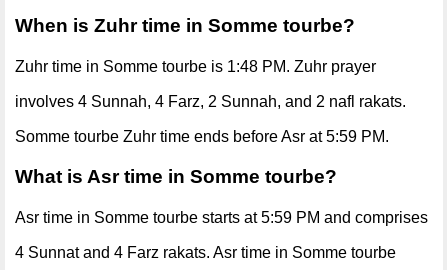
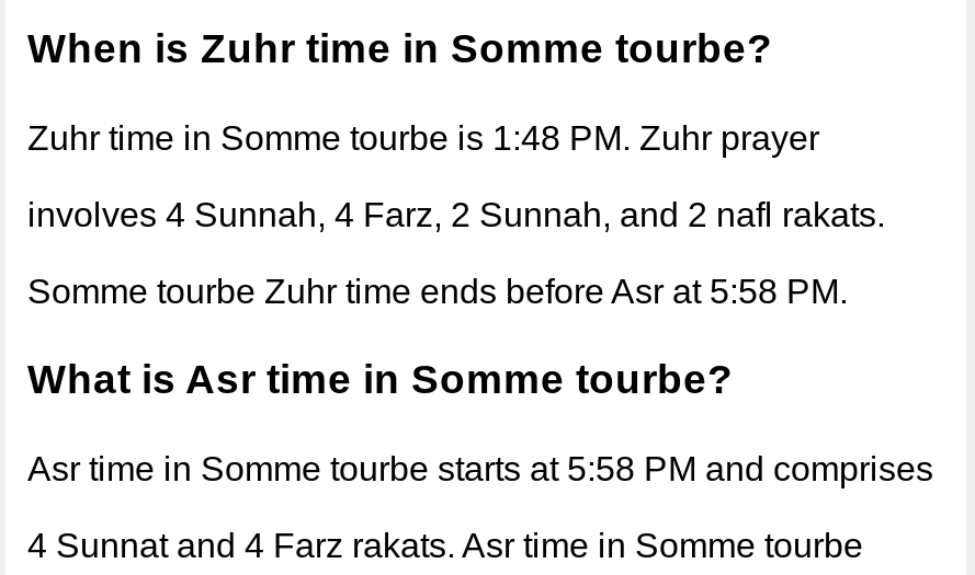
[15,128,389,145] Somme tourbe Zuhr time ends before Asr at 5:59 PM. -> [27,273,848,310] Somme tourbe Zuhr time ends before Asr at 5:58 PM.
[15,209,428,226] Asr time in Somme tourbe starts at 5:59 PM and comprises -> [27,450,933,487] Asr time in Somme tourbe starts at 5:58 PM and comprises

